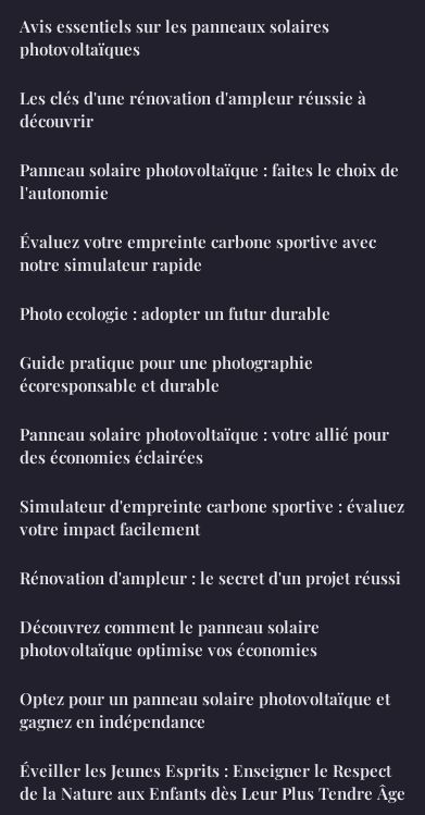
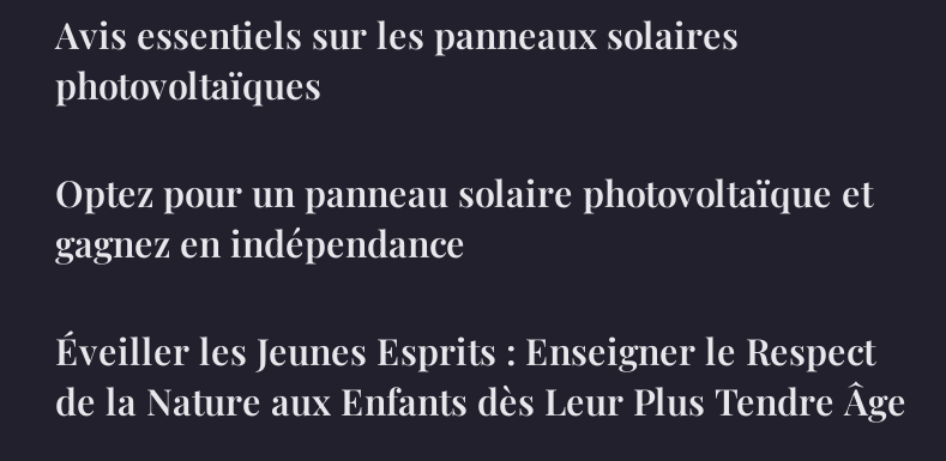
[20,87,404,661] Les clés d'une rénovation d'ampleur réussie à | découvrir | Panneau solaire photovoltaïque : faites le choix de | l'autonomie | Évaluez votre empreinte carbone sportive avec | notre simulateur rapide | Photo ecologie : adopter un futur durable | Guide pratique pour une photographie | écoresponsable et durable | Panneau solaire photovoltaïque : votre allié pour | des économies éclairées | Simulateur d'empreinte carbone sportive : évaluez | votre impact facilement | Rénovation d'ampleur : le secret d'un projet réussi | Découvrez comment le panneau solaire | photovoltaïque optimise vos économies -> none

